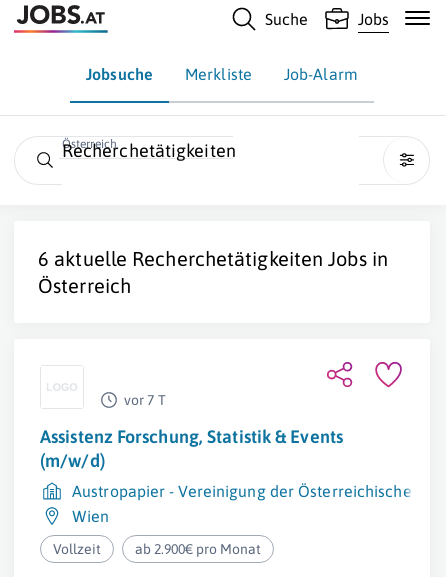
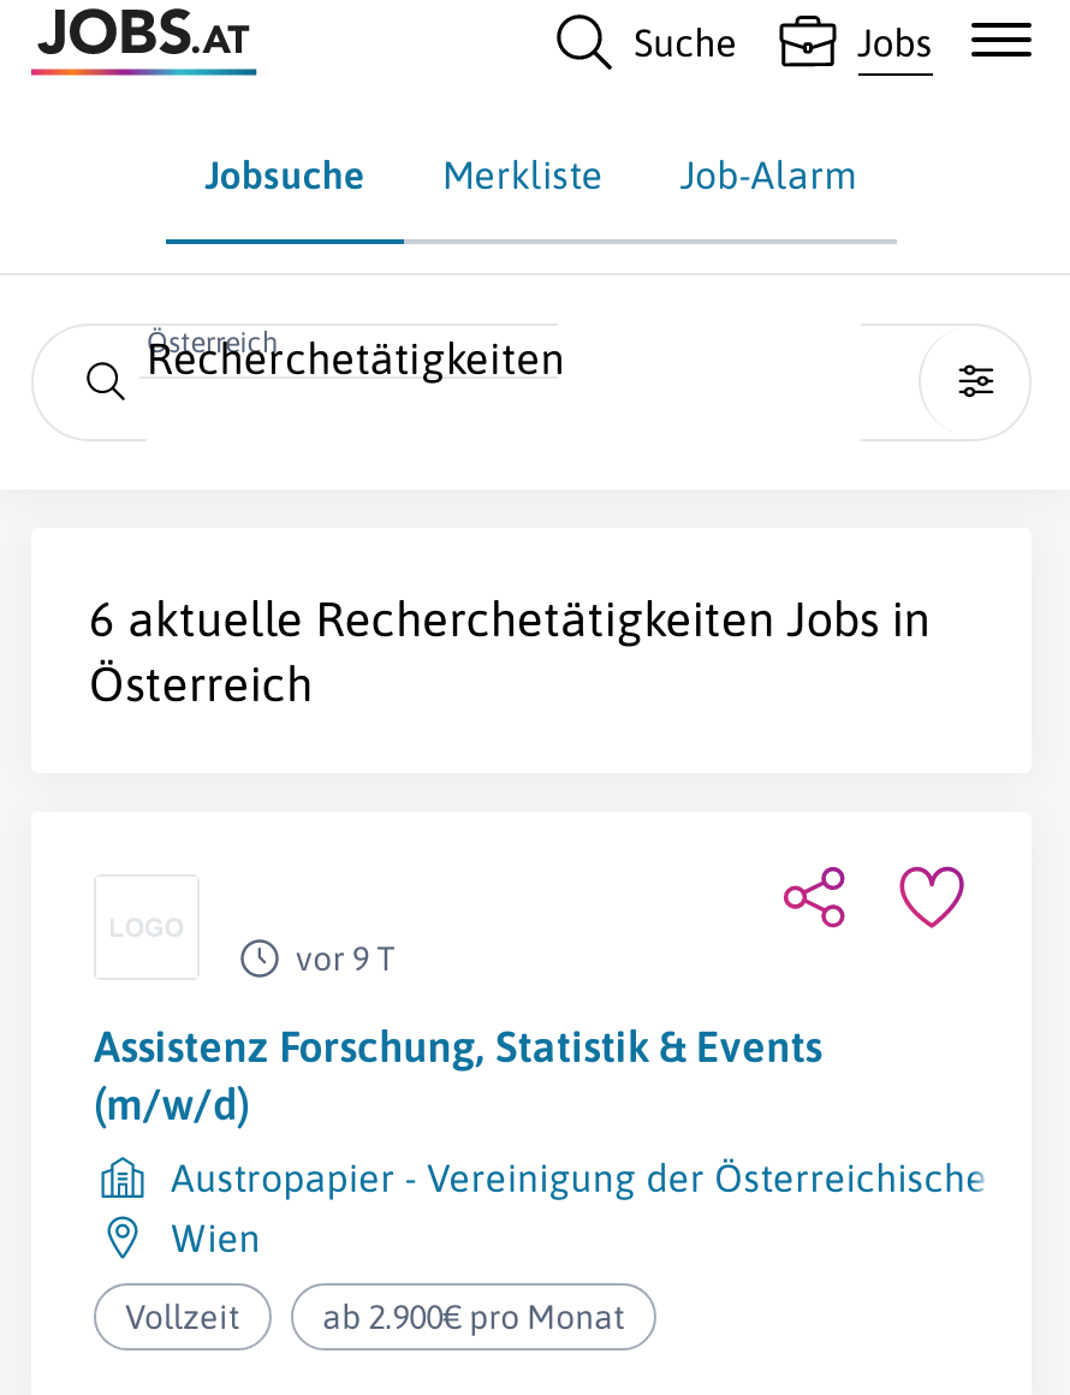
[124,392,166,408] vor 7 T -> [296,939,396,978] vor 9 T

